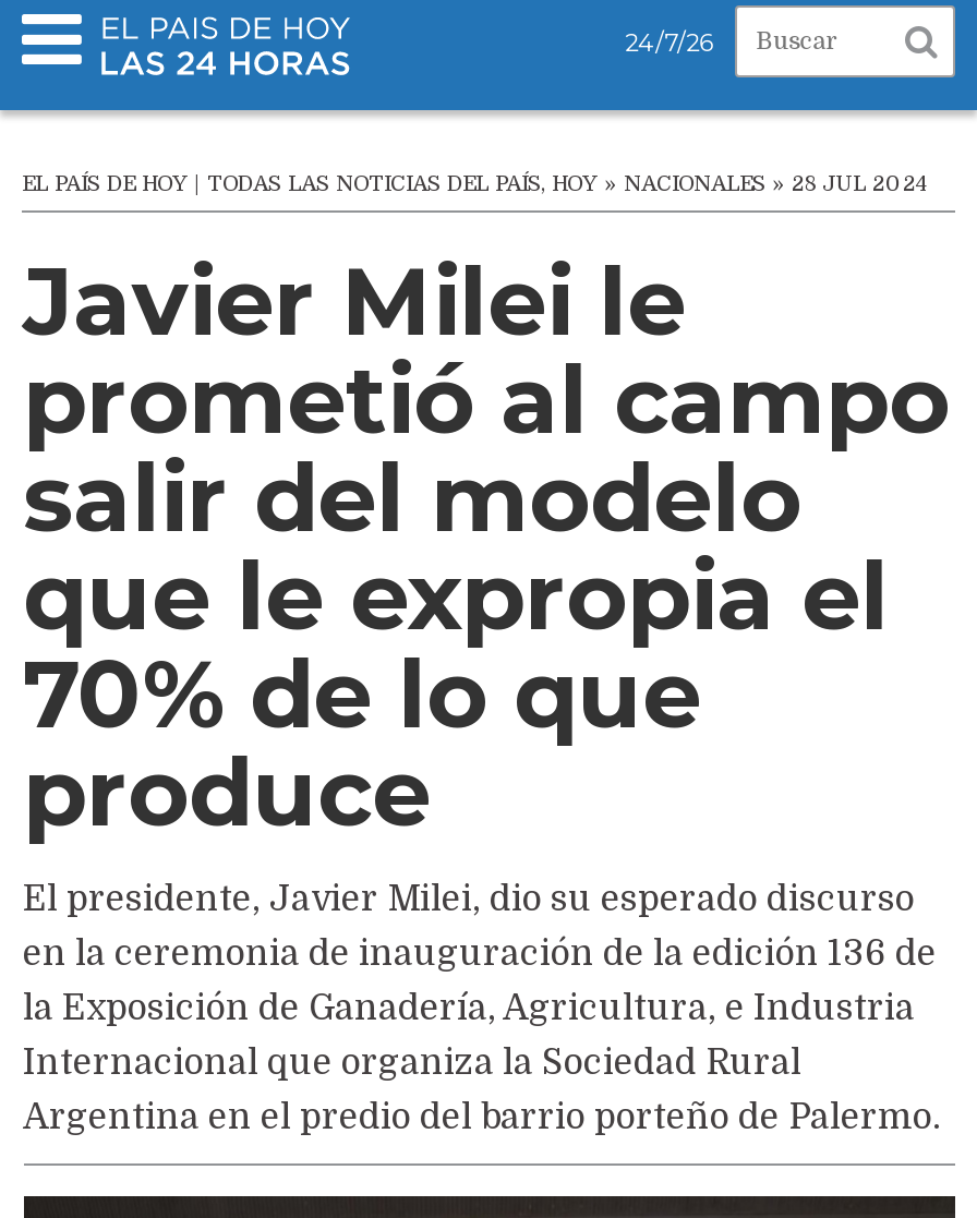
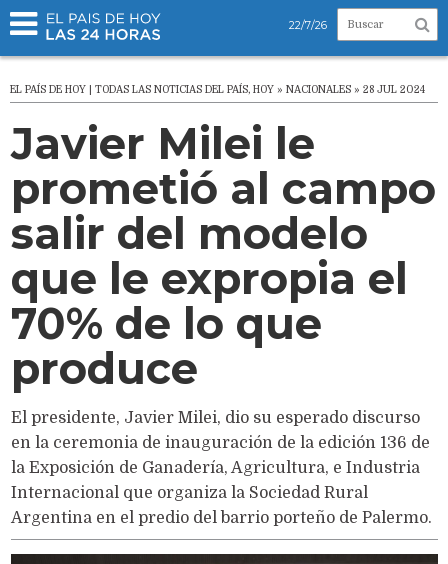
[625,27,712,58] 24/7/26 -> [289,18,327,32] 22/7/26

